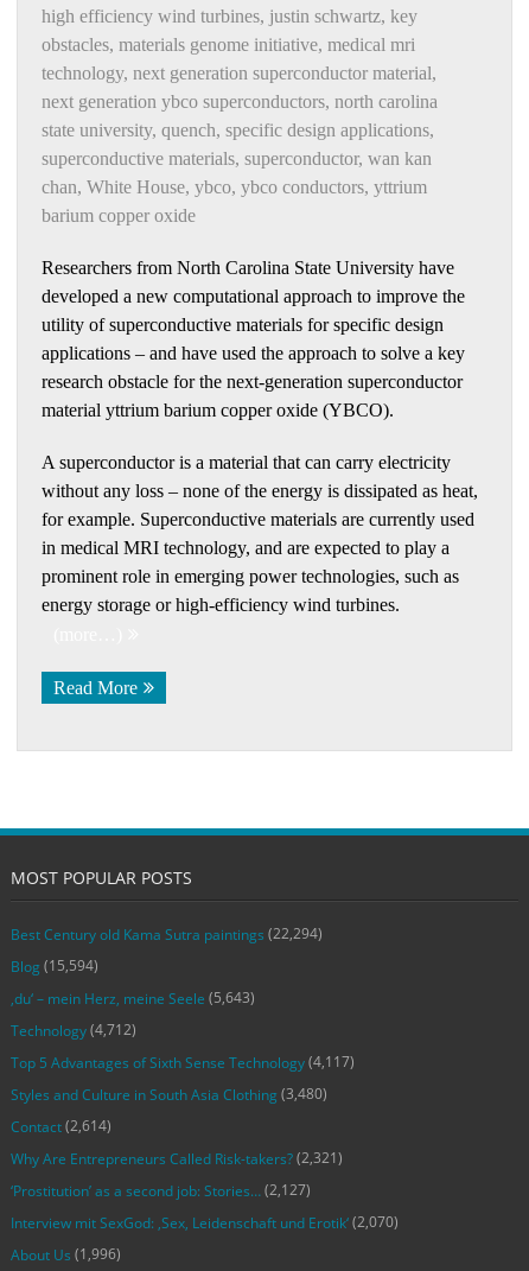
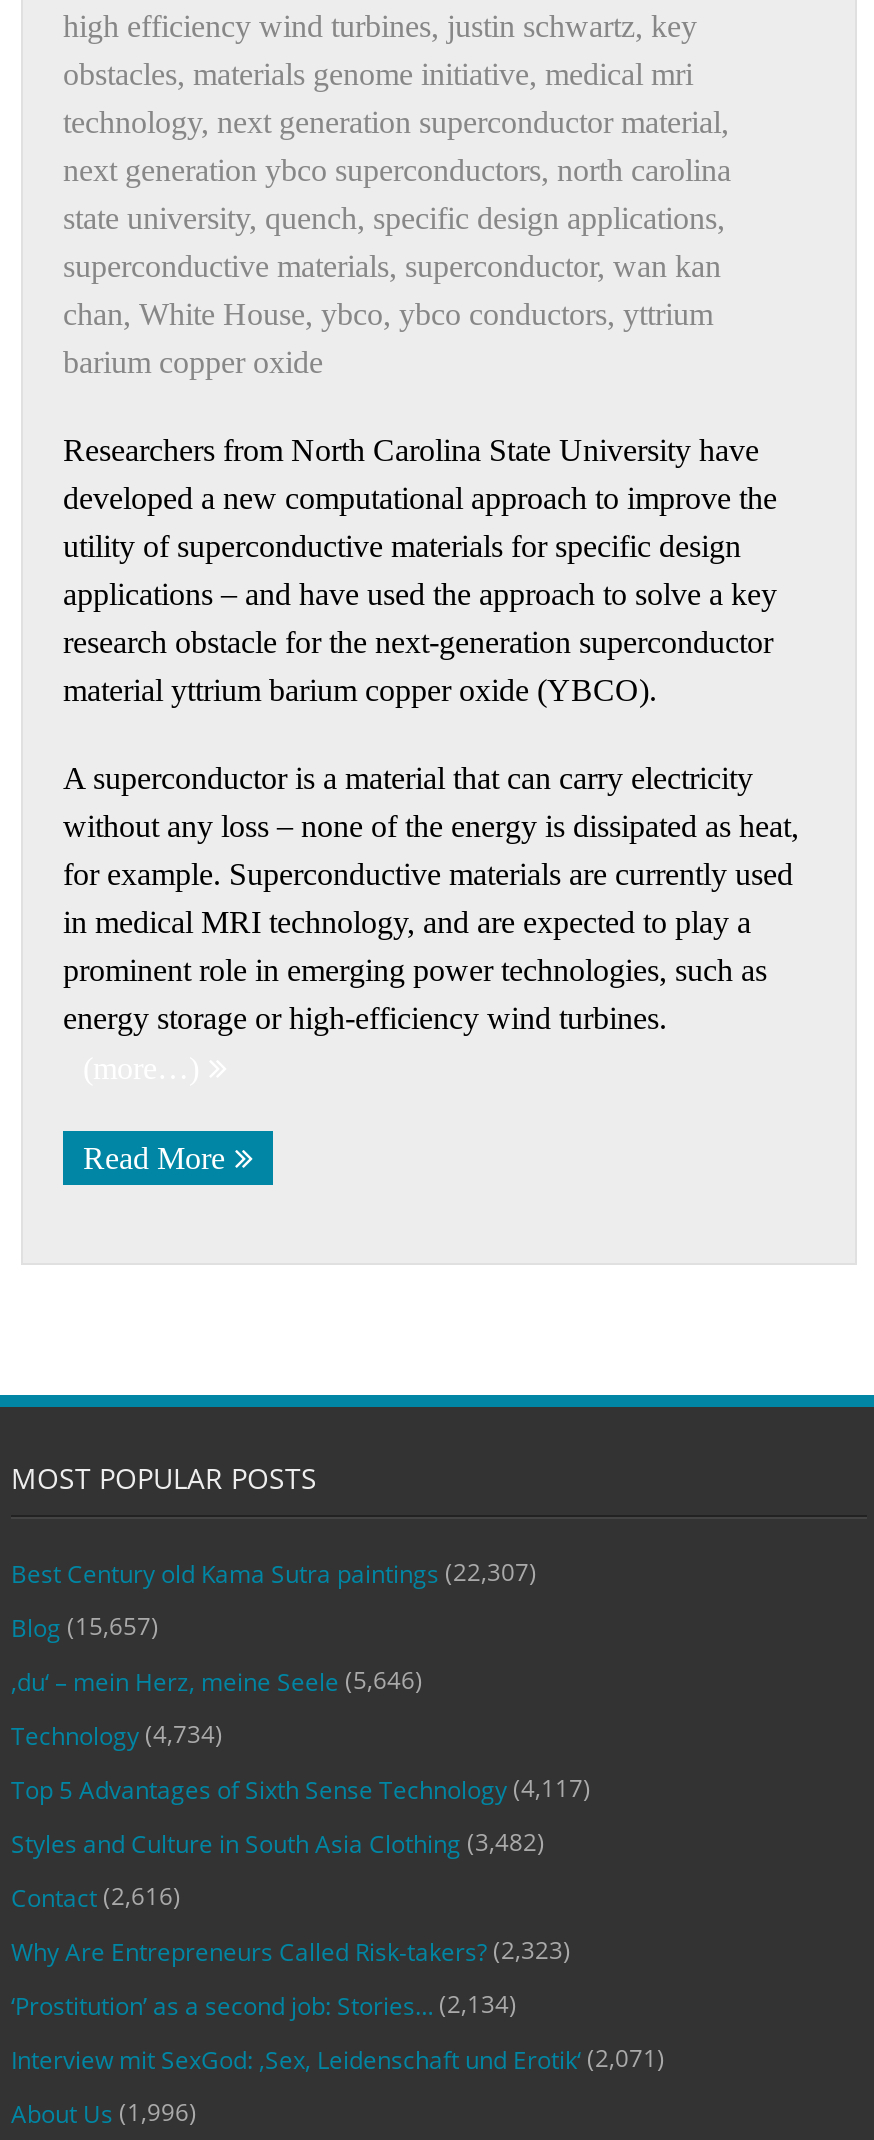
[11,923,323,945] Best Century old Kama Sutra paintings (22,294) -> [11,1555,537,1591] Best Century old Kama Sutra paintings (22,307)
[11,955,98,977] Blog (15,594) -> [11,1609,159,1645] Blog (15,657)
[11,987,255,1009] ‚du‘ – mein Herz, meine Seele (5,643) -> [11,1663,423,1699] ‚du‘ – mein Herz, meine Seele (5,646)
[11,1019,136,1041] Technology (4,712) -> [11,1717,223,1753] Technology (4,734)
[11,1083,327,1105] Styles and Culture in South Asia Clothing (3,480) -> [11,1825,545,1861] Styles and Culture in South Asia Clothing (3,482)
[11,1116,111,1137] Contact (2,614) -> [11,1879,181,1915] Contact (2,616)
[11,1148,343,1169] Why Are Entrepreneurs Called Risk-takers? (2,321) -> [11,1933,571,1969] Why Are Entrepreneurs Called Risk-takers? (2,323)
[11,1180,311,1201] ‘Prostitution’ as a second job: Stories… (2,127) -> [11,1987,517,2023] ‘Prostitution’ as a second job: Stories… (2,134)
[11,1212,399,1233] Interview mit SexGod: ‚Sex, Leidenschaft und Erotik‘ (2,070) -> [11,2041,665,2077] Interview mit SexGod: ‚Sex, Leidenschaft und Erotik‘ (2,071)

